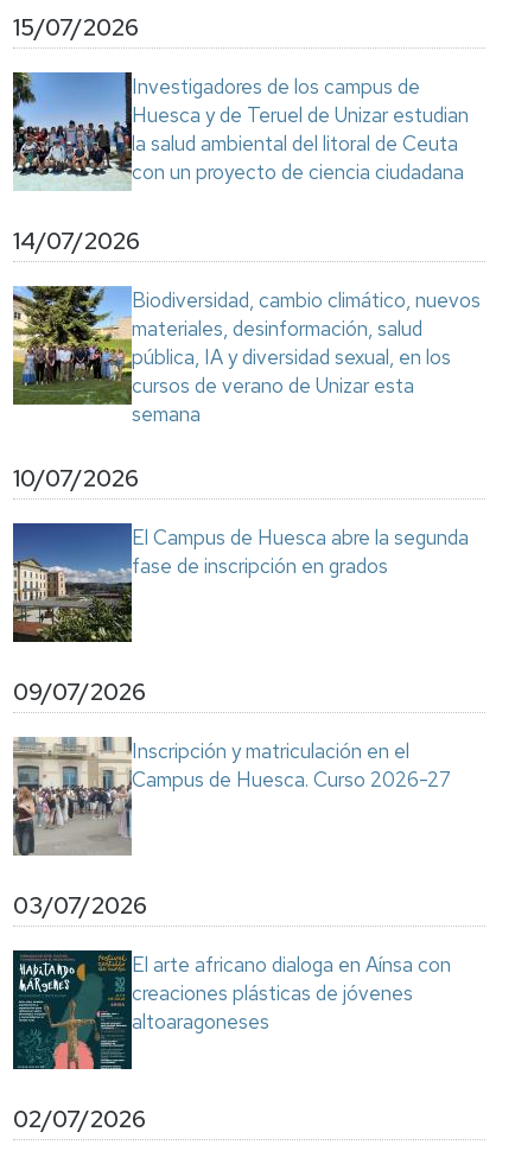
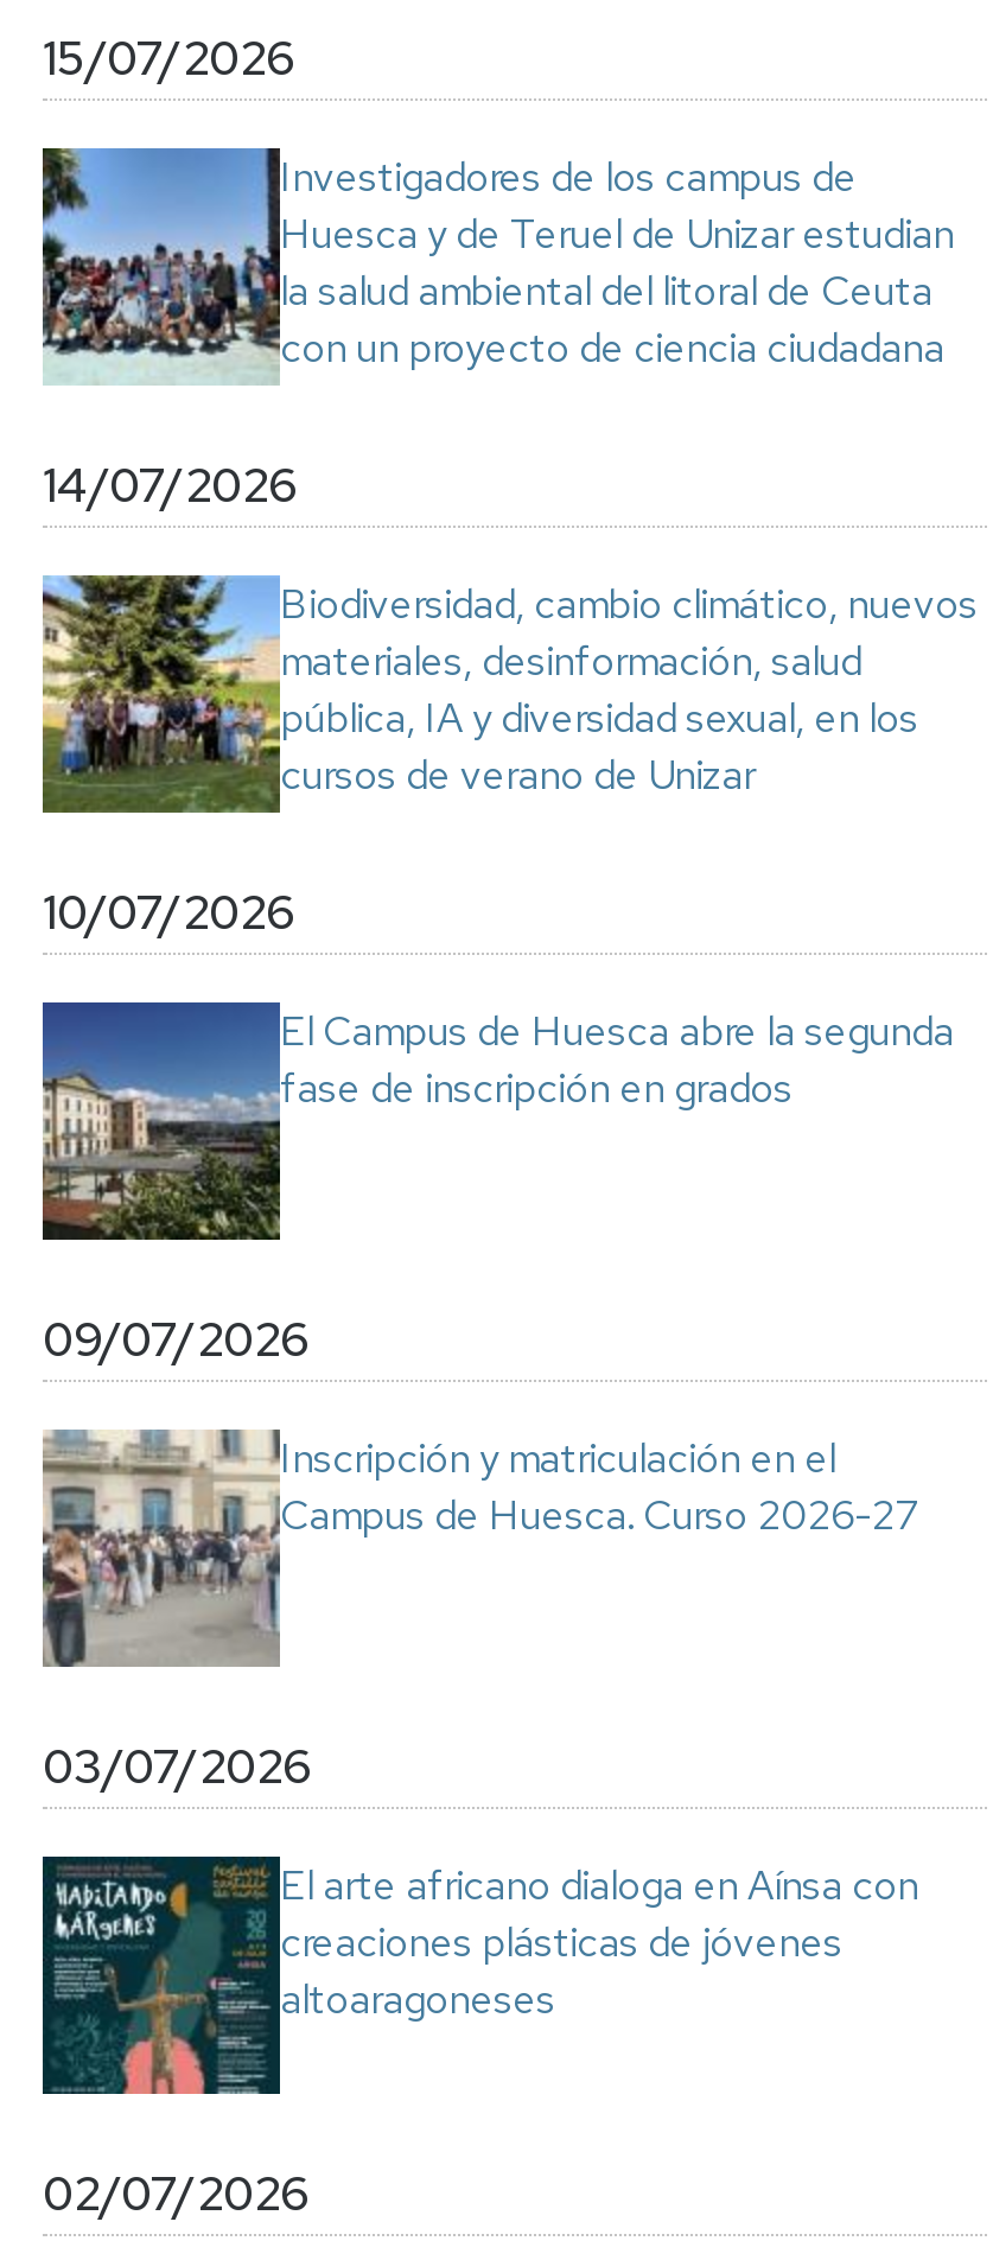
[132,373,414,427] cursos de verano de Unizar esta | semana -> [280,749,755,801] cursos de verano de Unizar

